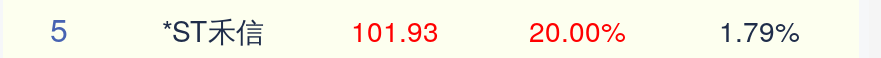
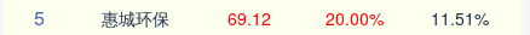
[162,10,439,50] *ST禾信 | 101.93 -> [101,6,270,30] 惠城环保 | 69.12
[719,10,799,50] 1.79% -> [430,6,488,30] 11.51%

